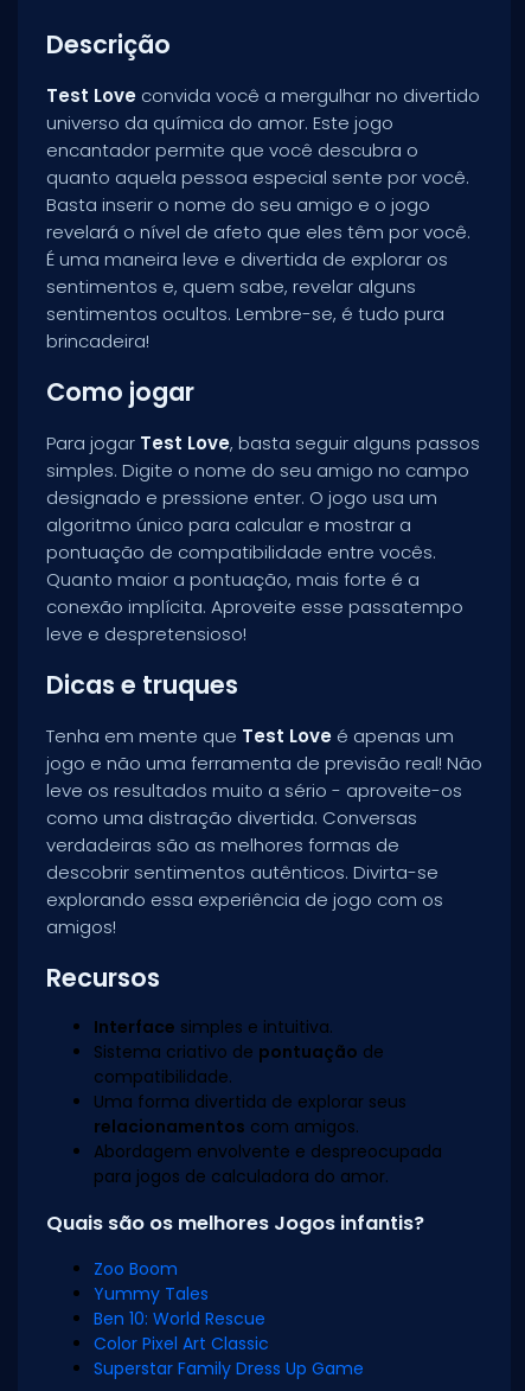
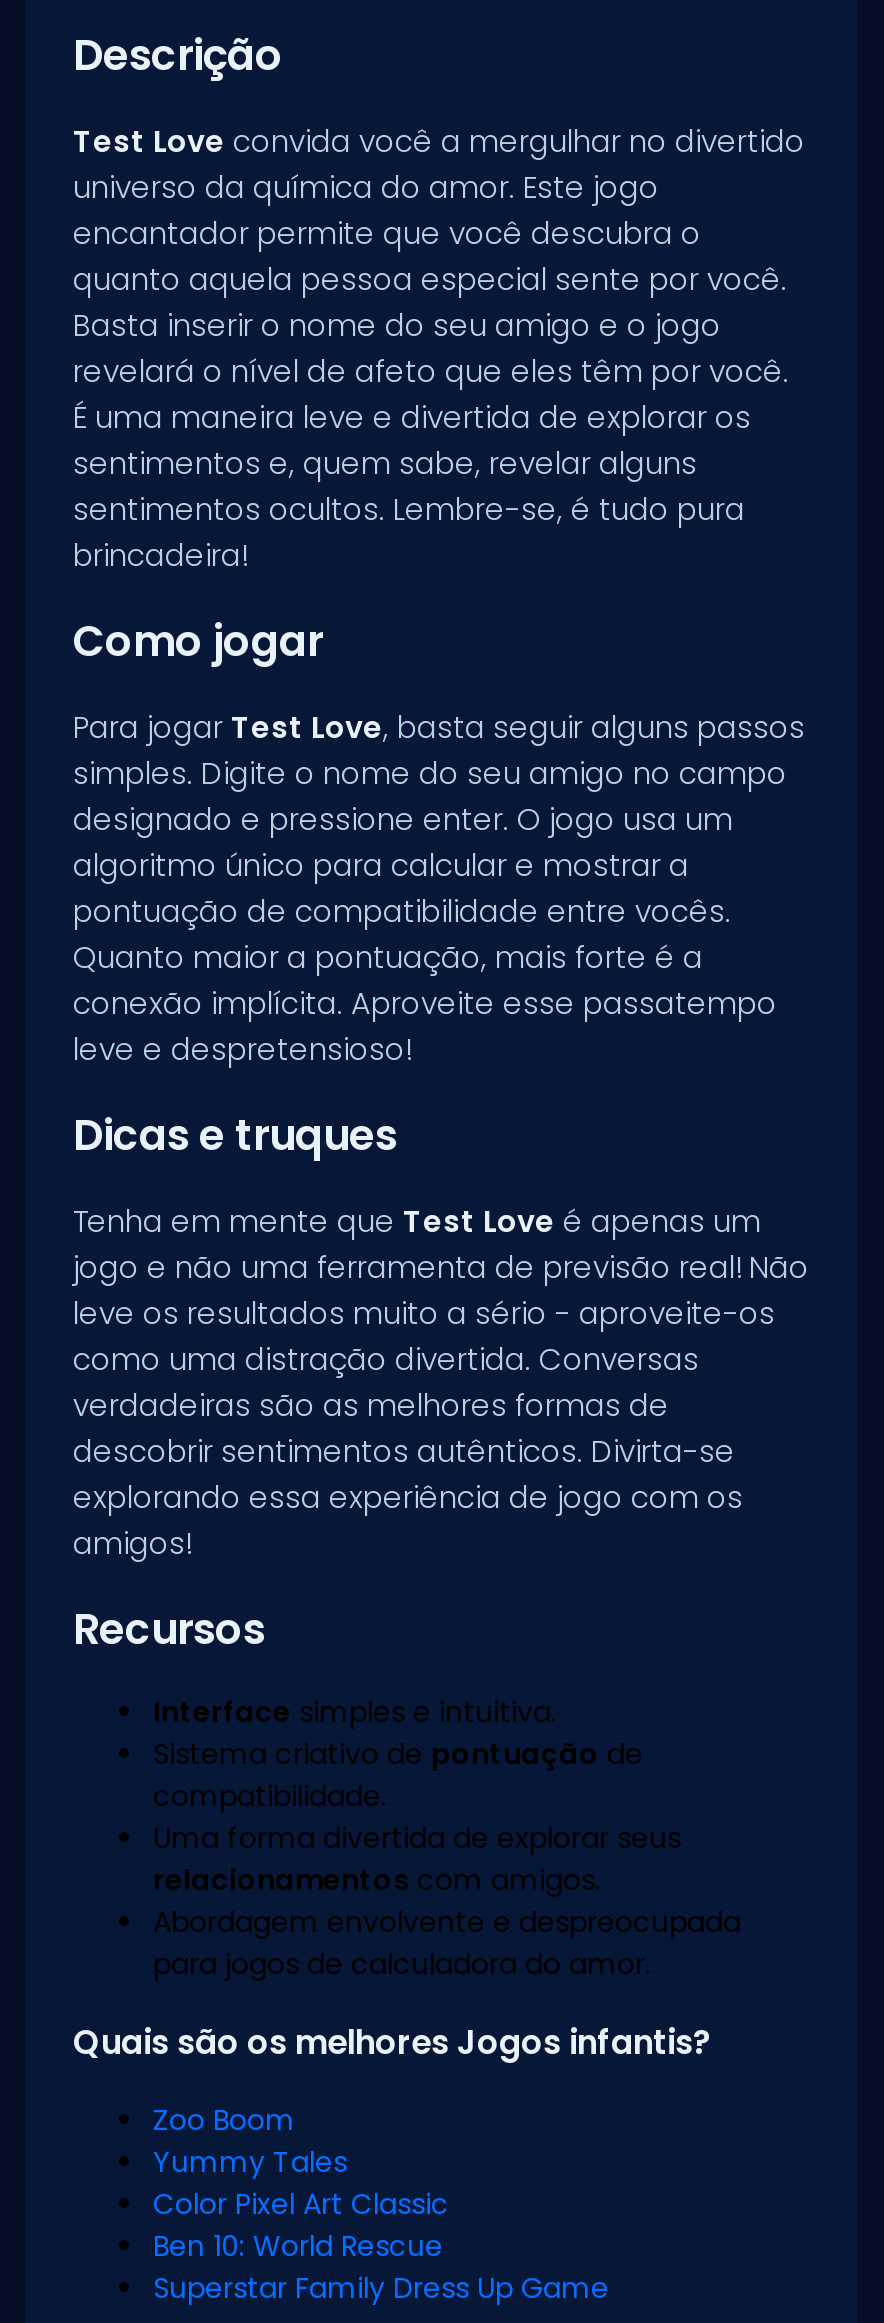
moved [94,1307,265,1331] -> [153,2226,443,2266]: Ben 10: World Rescue
moved [94,1332,269,1355] -> [153,2184,449,2224]: Color Pixel Art Classic

